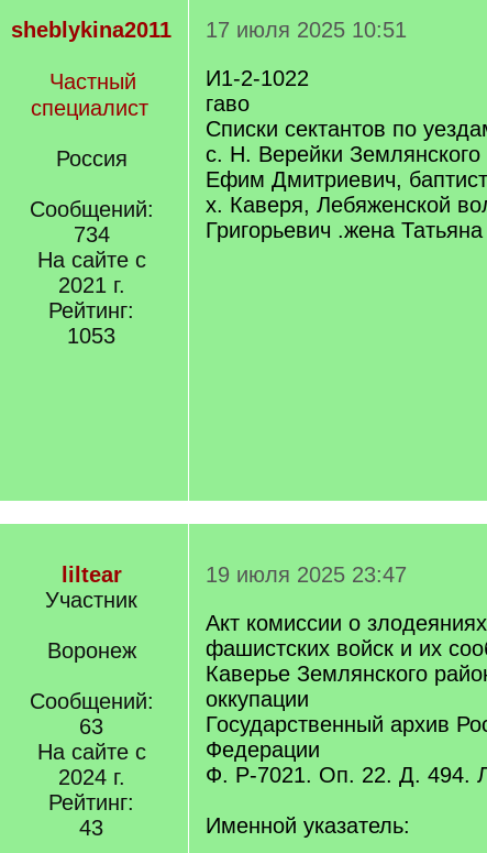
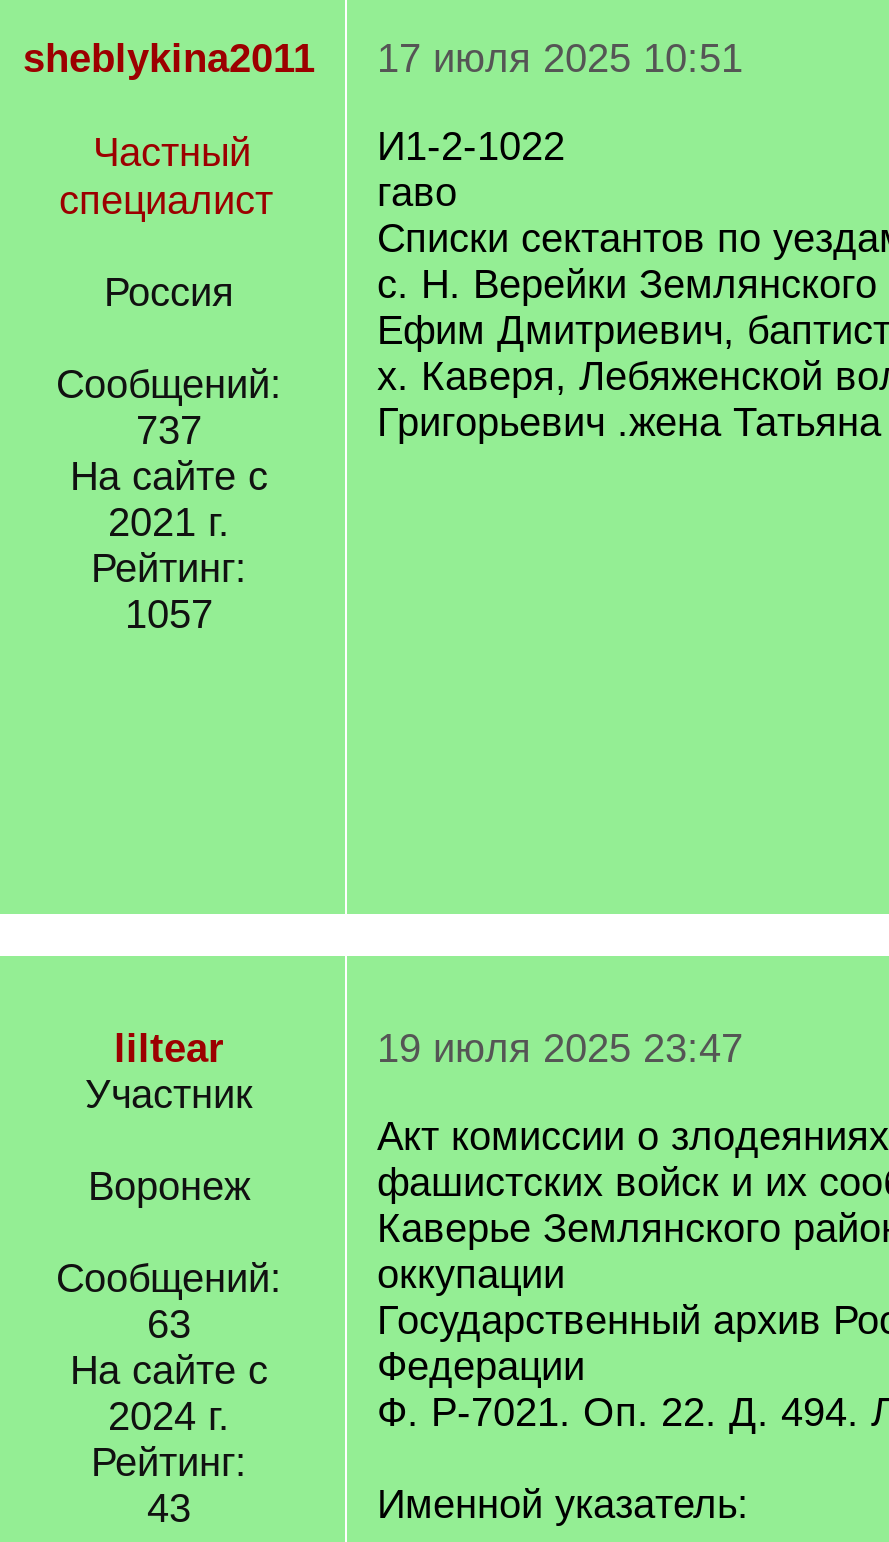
[73,222,109,247] 734 -> [136,408,202,452] 737
[67,324,115,348] 1053 -> [125,592,213,636] 1057

